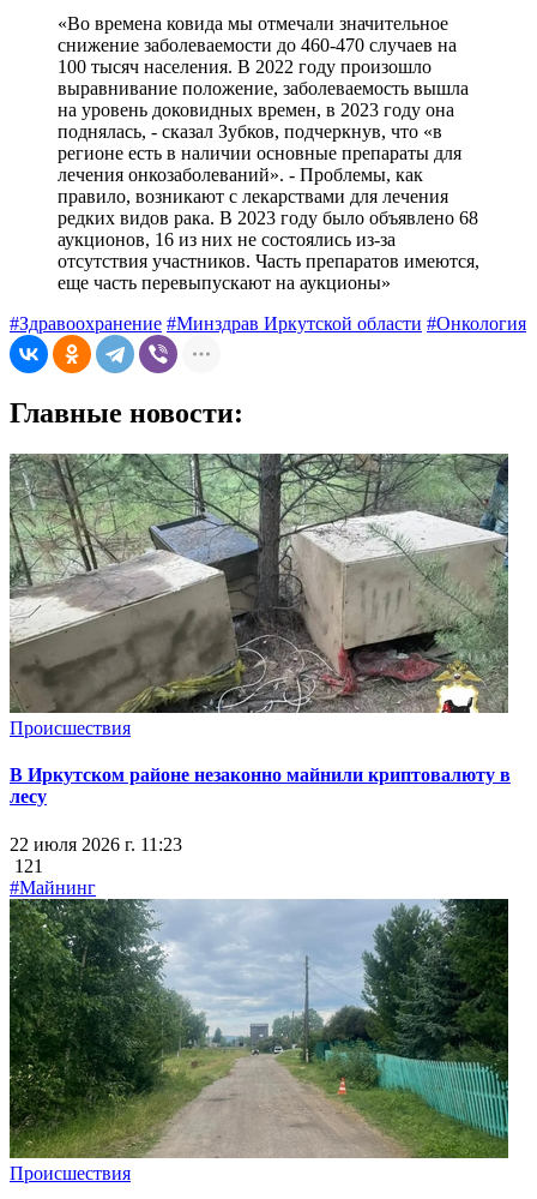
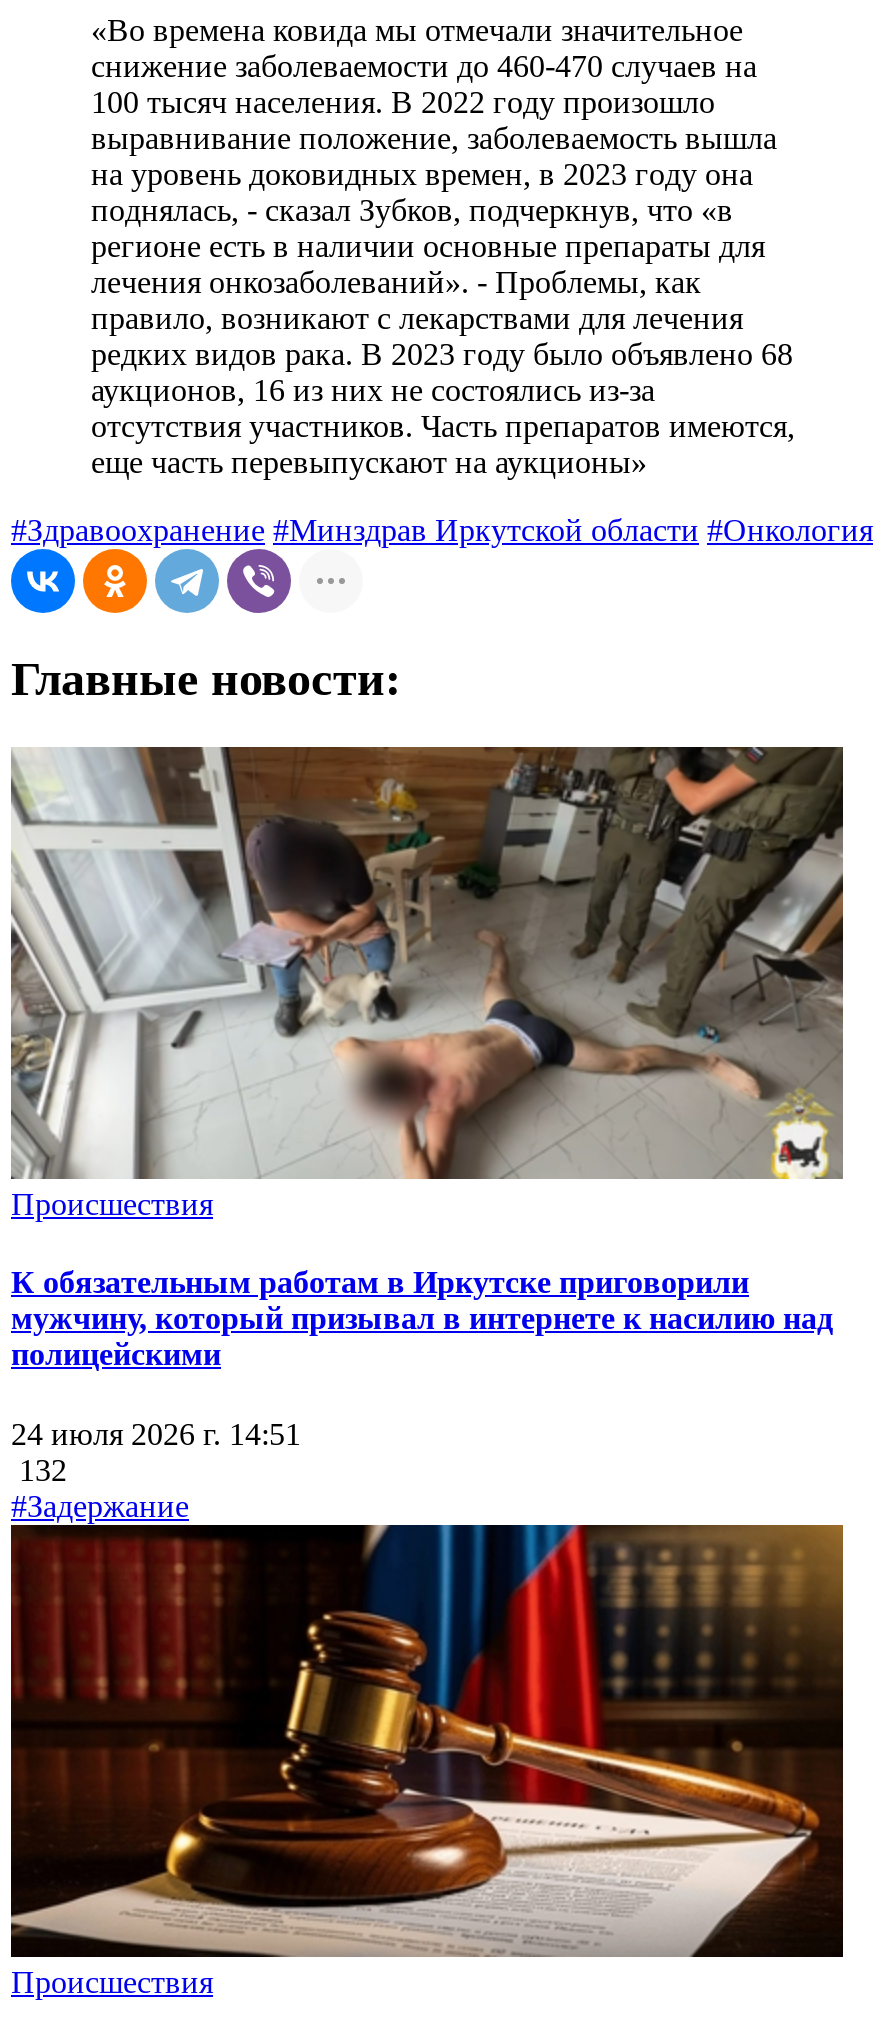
[8,452,509,714] [image] -> [11,745,845,1181] [image]
[10,765,511,807] В Иркутском районе незаконно майнили криптовалюту в | лесу -> [11,1266,833,1372] К обязательным работам в Иркутске приговорили | мужчину, который призывал в интернете к насилию над | полицейскими
[10,834,182,897] 22 июля 2026 г. 11:23 | 121 | #Майнинг -> [11,1416,301,1522] 24 июля 2026 г. 14:51 | 132 | #Задержание
[8,898,509,1159] [image] -> [9,1523,845,1959] [image]

